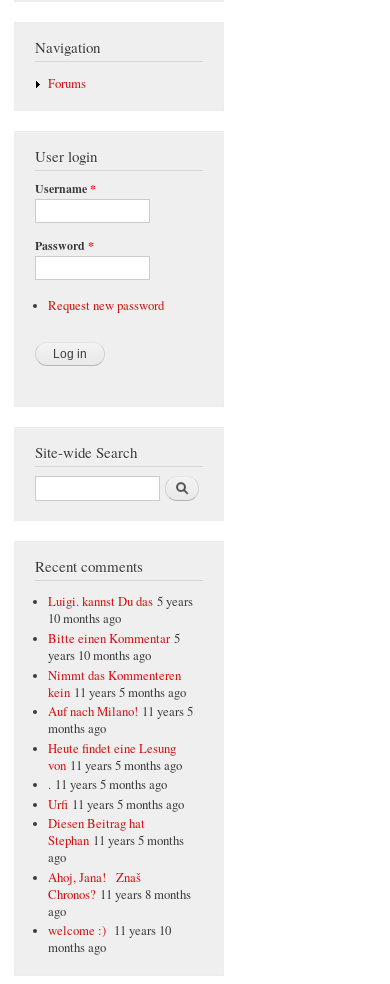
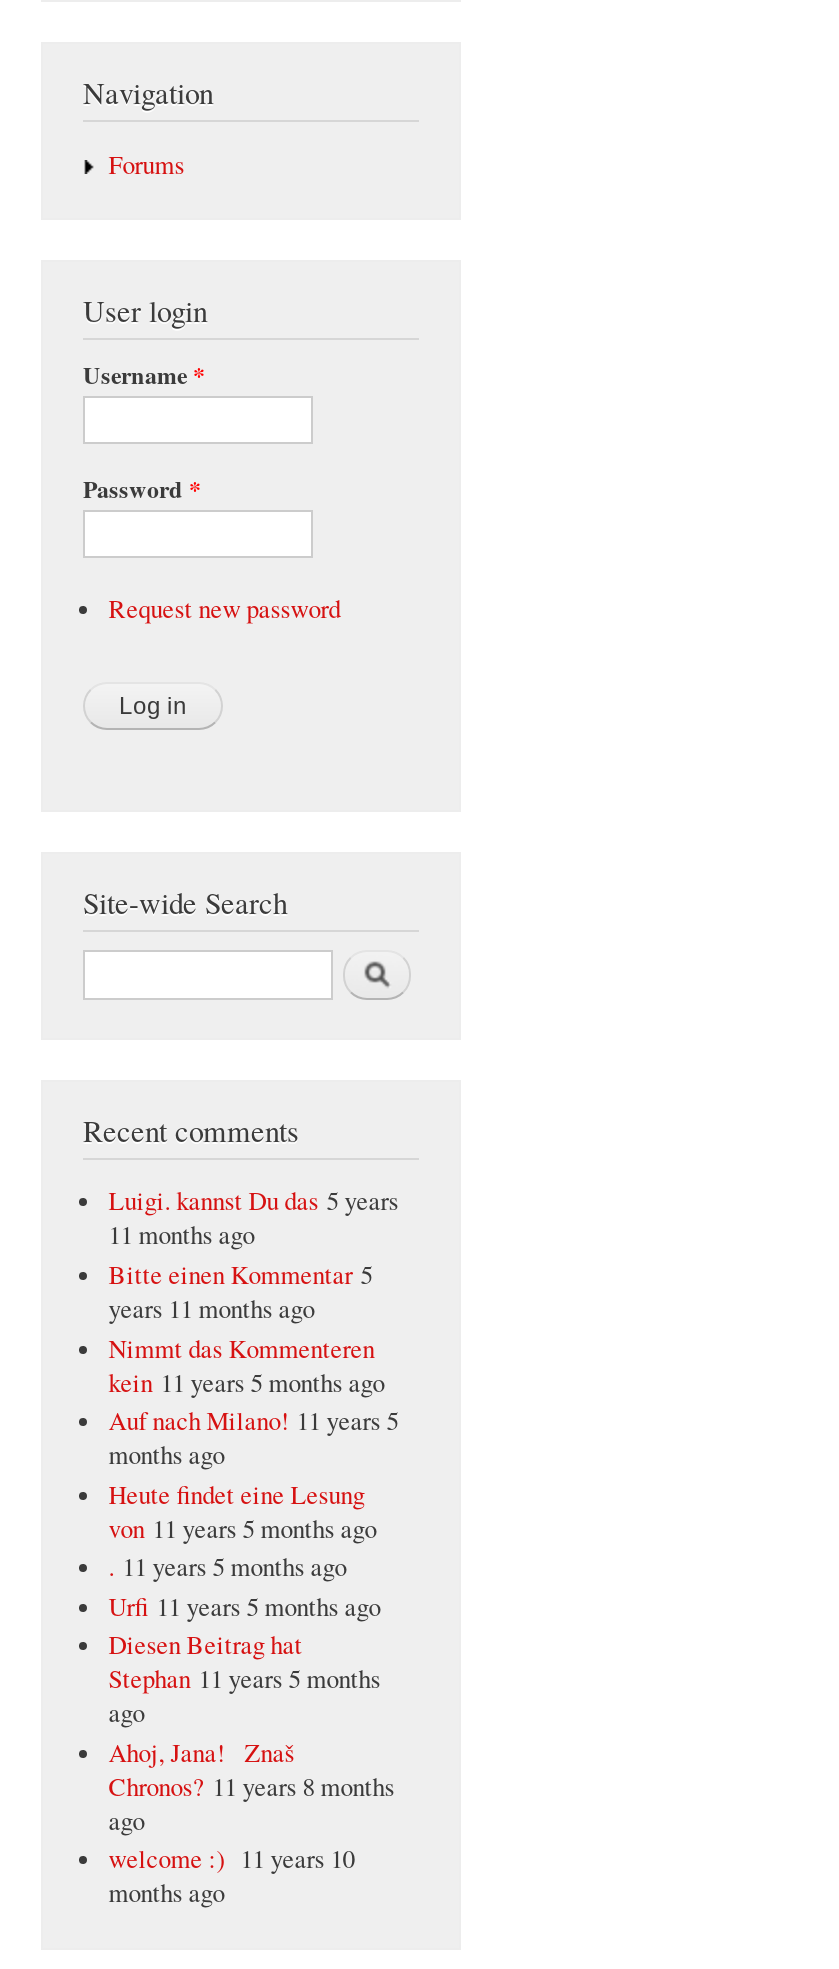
[48,610,121,627] 10 months ago -> [109,1219,255,1253] 11 months ago
[48,647,151,664] years 10 months ago -> [109,1292,315,1326] years 11 months ago

